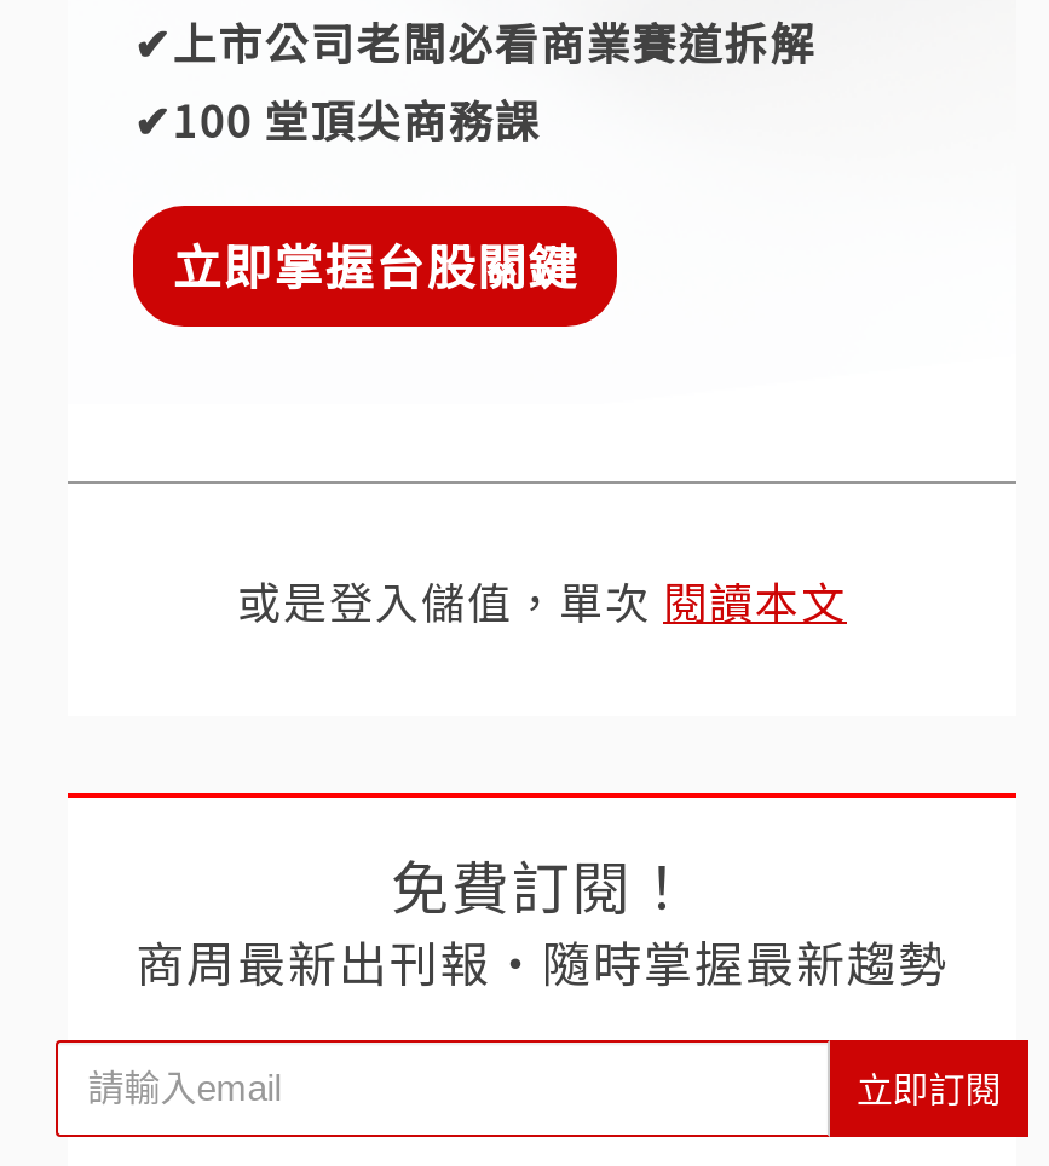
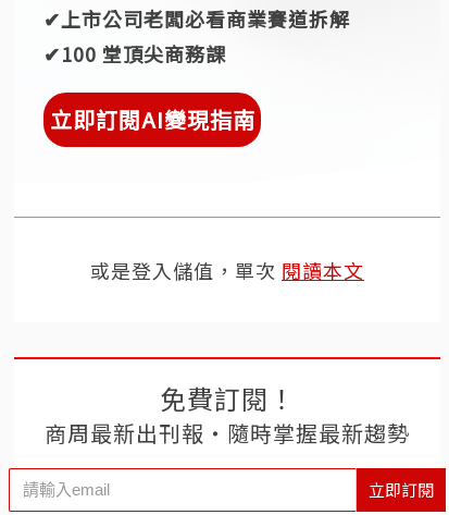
[172,229,579,299] 立即掌握台股關鍵 -> [50,103,255,135] 立即訂閱AI變現指南

